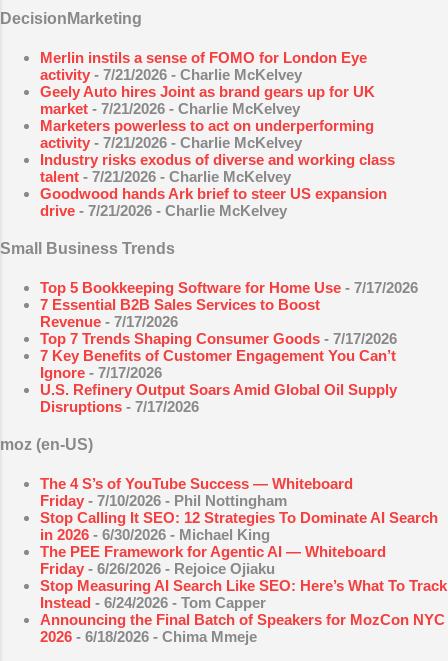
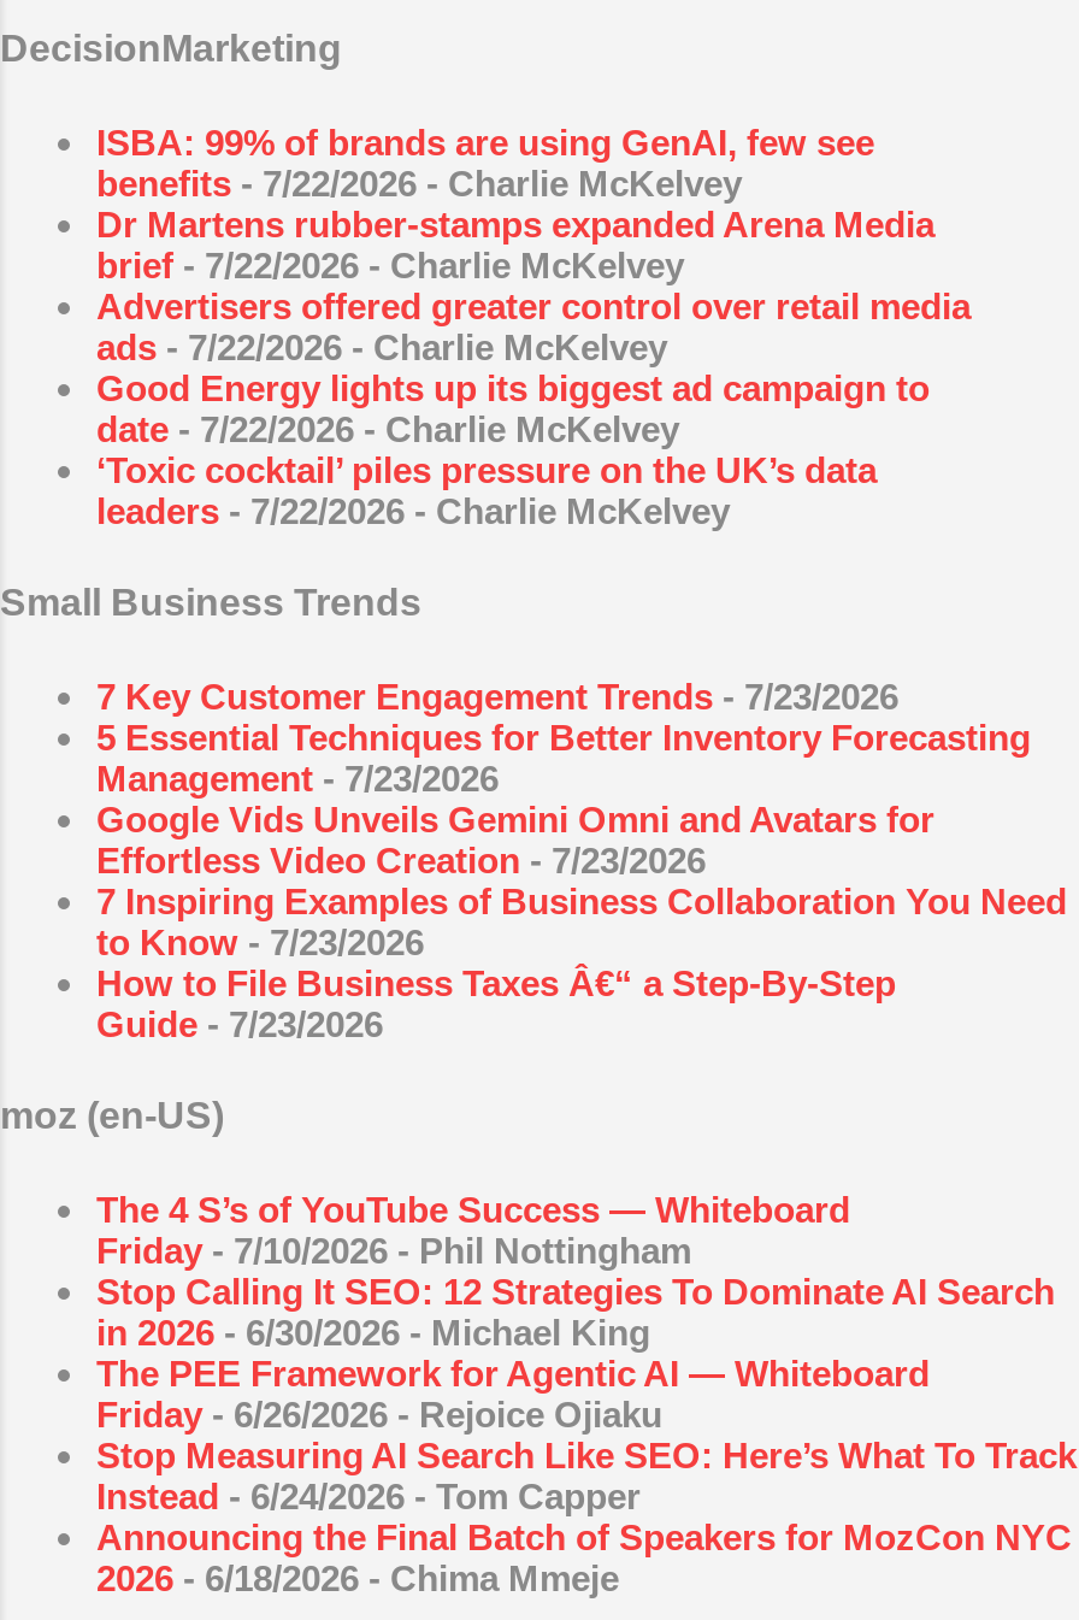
[40,49,395,219] Merlin instils a sense of FOMO for London Eye | activity - 7/21/2026 - Charlie McKelvey | Geely Auto hires Joint as brand gears up for UK | market - 7/21/2026 - Charlie McKelvey | Marketers powerless to act on underperforming | activity - 7/21/2026 - Charlie McKelvey | Industry risks exodus of diverse and working class | talent - 7/21/2026- Charlie McKelvey | Goodwood hands Ark brief to steer US expansion | drive - 7/21/2026 - Charlie McKelvey -> [96,123,971,532] ISBA: 99% of brands are using GenAI, few see | benefits - 7/22/2026 - Charlie McKelvey | Dr Martens rubber-stamps expanded Arena Media | brief - 7/22/2026 - Charlie McKelvey | Advertisers offered greater control over retail media | ads - 7/22/2026 - Charlie McKelvey | Good Energy lights up its biggest ad campaign to | date - 7/22/2026- Charlie McKelvey | ‘Toxic cocktail’ piles pressure on the UK’s data | leaders - 7/22/2026 - Charlie McKelvey
[40,279,418,415] Top 5 Bookkeeping Software for Home Use - 7/17/2026 | 7 Essential B2B Sales Services to Boost | Revenue - 7/17/2026 | Top 7 Trends Shaping Consumer Goods - 7/17/2026 | 7 Key Benefits of Customer Engagement You Can’t | Ignore - 7/17/2026 | U.S. Refinery Output Soars Amid Global Oil Supply | Disruptions - 7/17/2026 -> [96,677,1067,1045] 7 Key Customer Engagement Trends - 7/23/2026 | 5 Essential Techniques for Better Inventory Forecasting | Management - 7/23/2026 | Google Vids Unveils Gemini Omni and Avatars for | Effortless Video Creation - 7/23/2026 | 7 Inspiring Examples of Business Collaboration You Need | to Know - 7/23/2026 | How to File Business Taxes Â€“ a Step-By-Step | Guide - 7/23/2026

